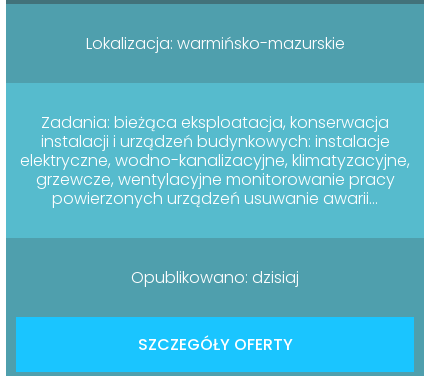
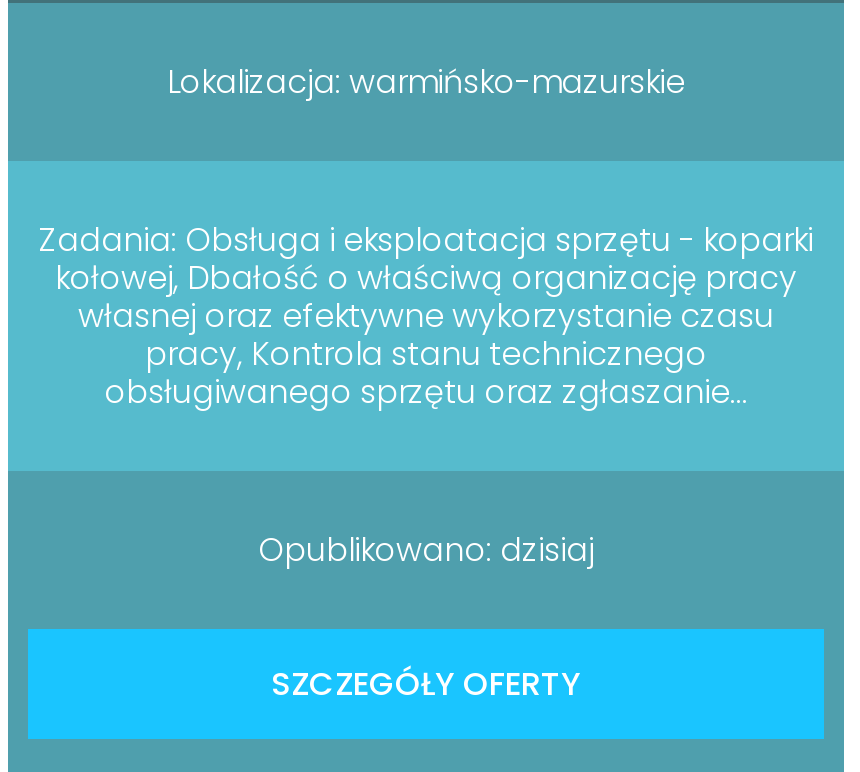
[20,111,410,210] Zadania: bieżąca eksploatacja, konserwacja | instalacji i urządzeń budynkowych: instalacje | elektryczne, wodno-kanalizacyjne, klimatyzacyjne, | grzewcze, wentylacyjne monitorowanie pracy | powierzonych urządzeń usuwanie awarii... -> [39,216,813,414] Zadania: Obsługa i eksploatacja sprzętu - koparki | kołowej, Dbałość o właściwą organizację pracy | własnej oraz efektywne wykorzystanie czasu | pracy, Kontrola stanu technicznego | obsługiwanego sprzętu oraz zgłaszanie...

